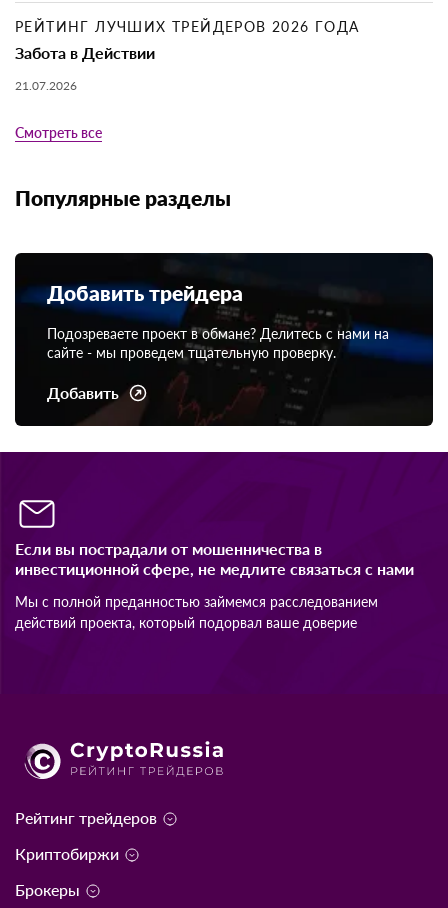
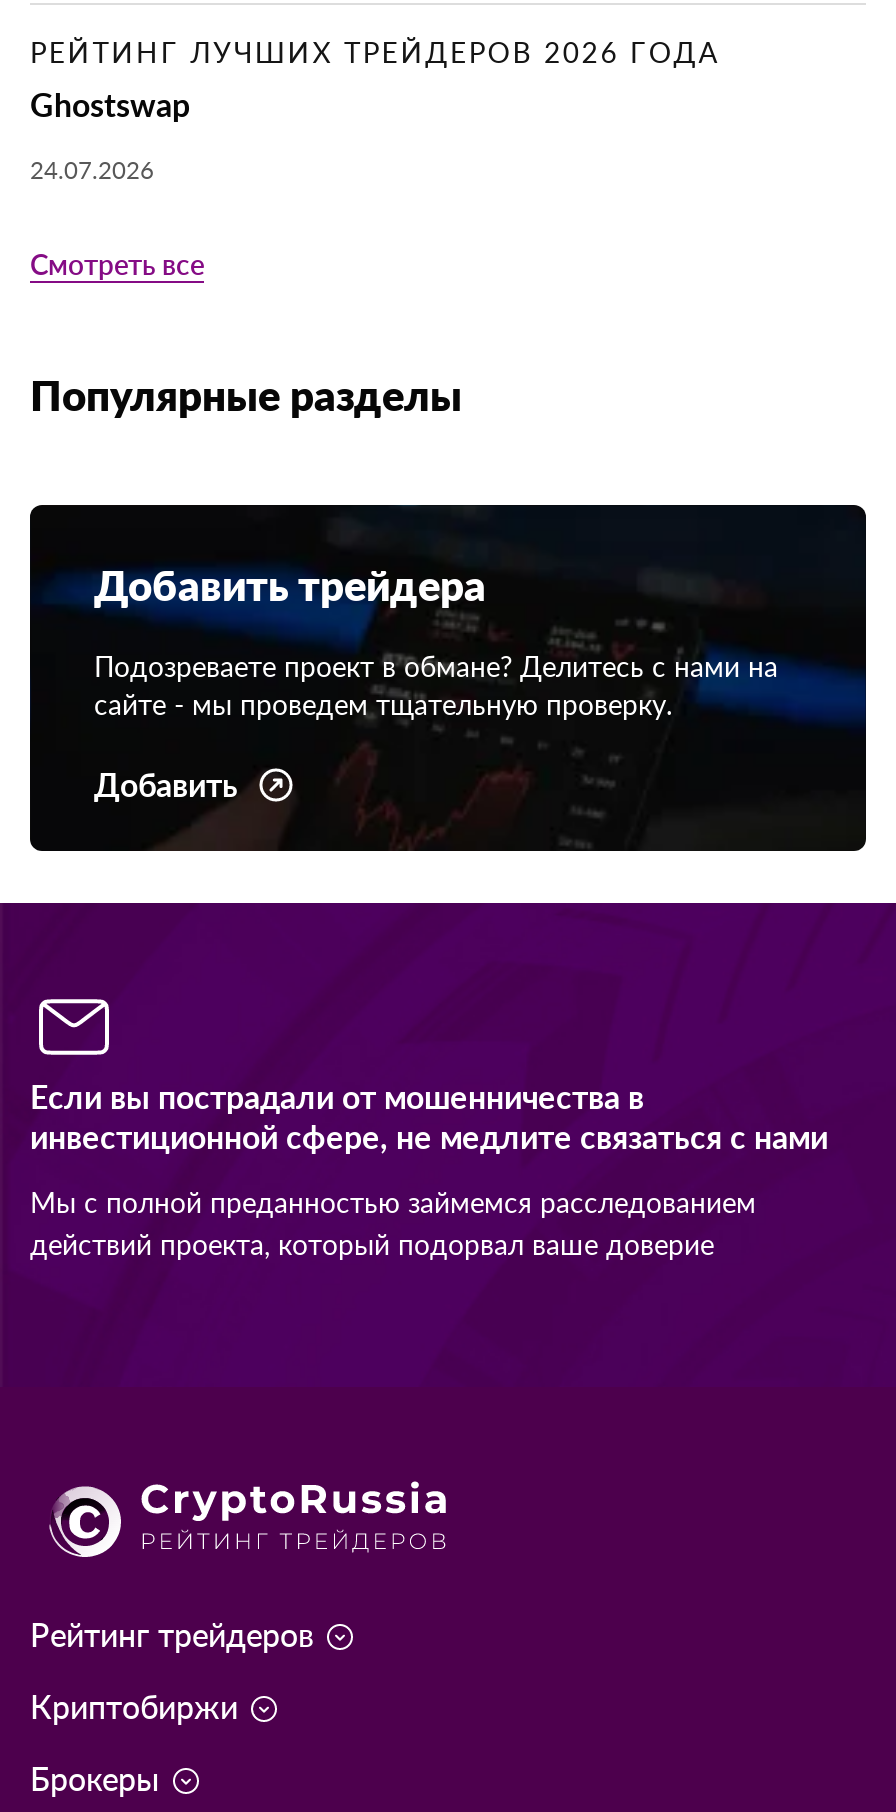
[15,43,155,62] Забота в Действии -> [30,85,190,123] Ghostswap
[15,78,77,93] 21.07.2026 -> [30,155,154,185] 24.07.2026

